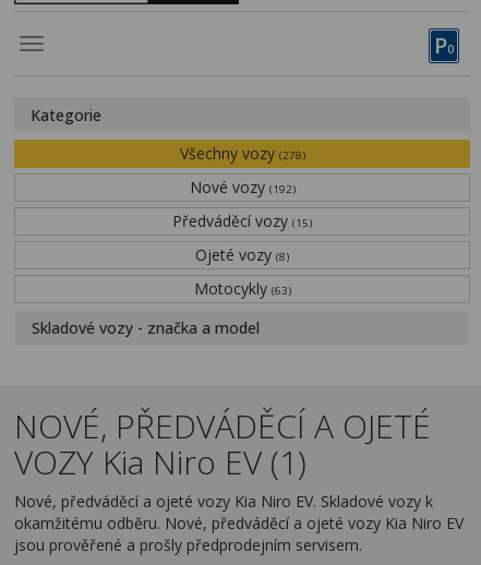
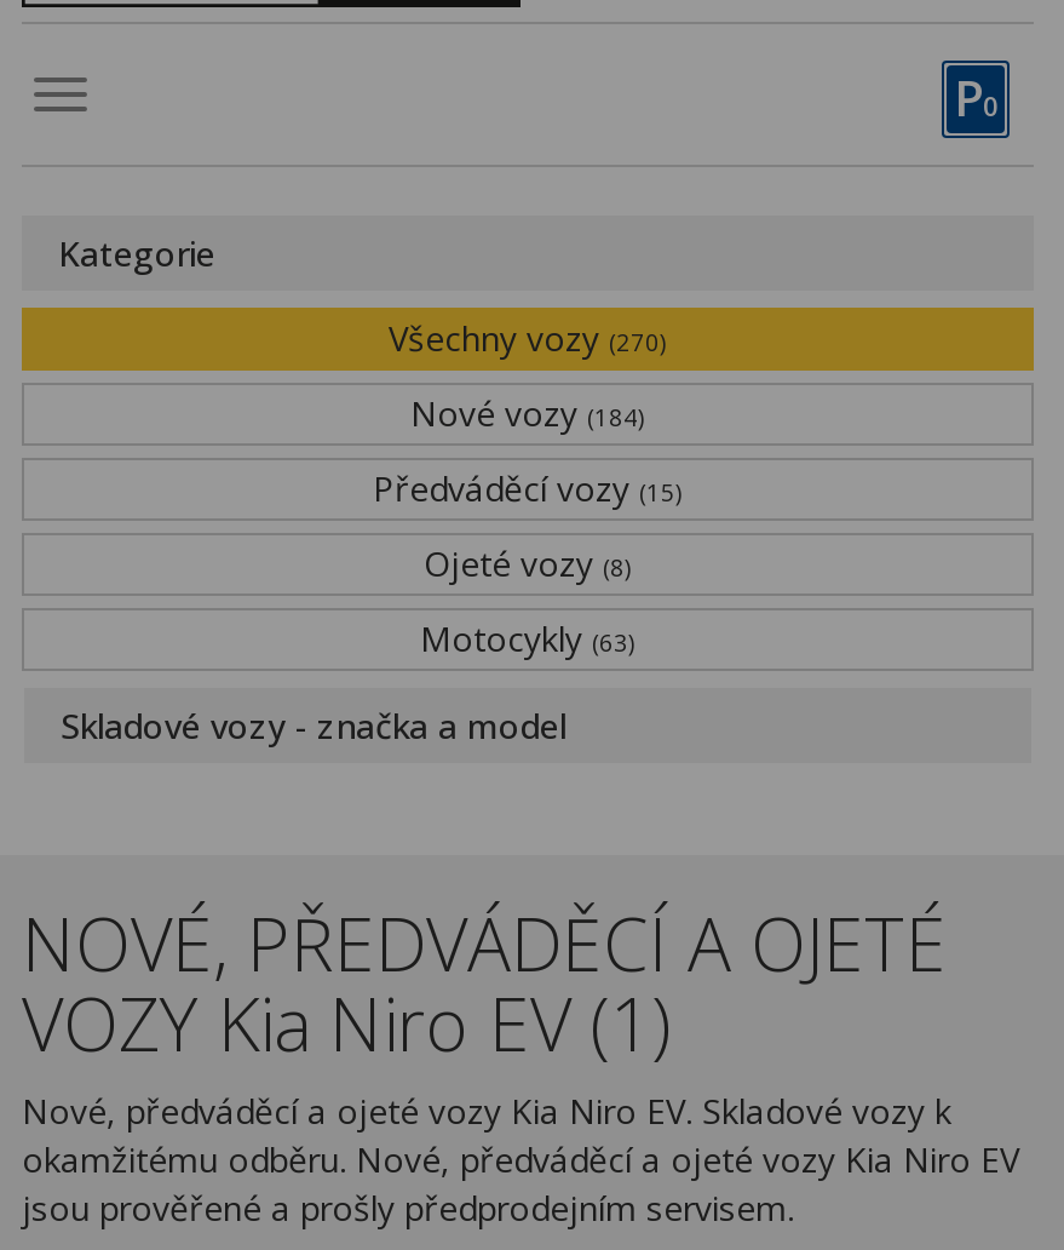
[179,143,305,164] Všechny vozy (278) -> [389,315,667,361] Všechny vozy (270)
[189,177,295,197] Nové vozy (192) -> [410,390,645,436] Nové vozy (184)

